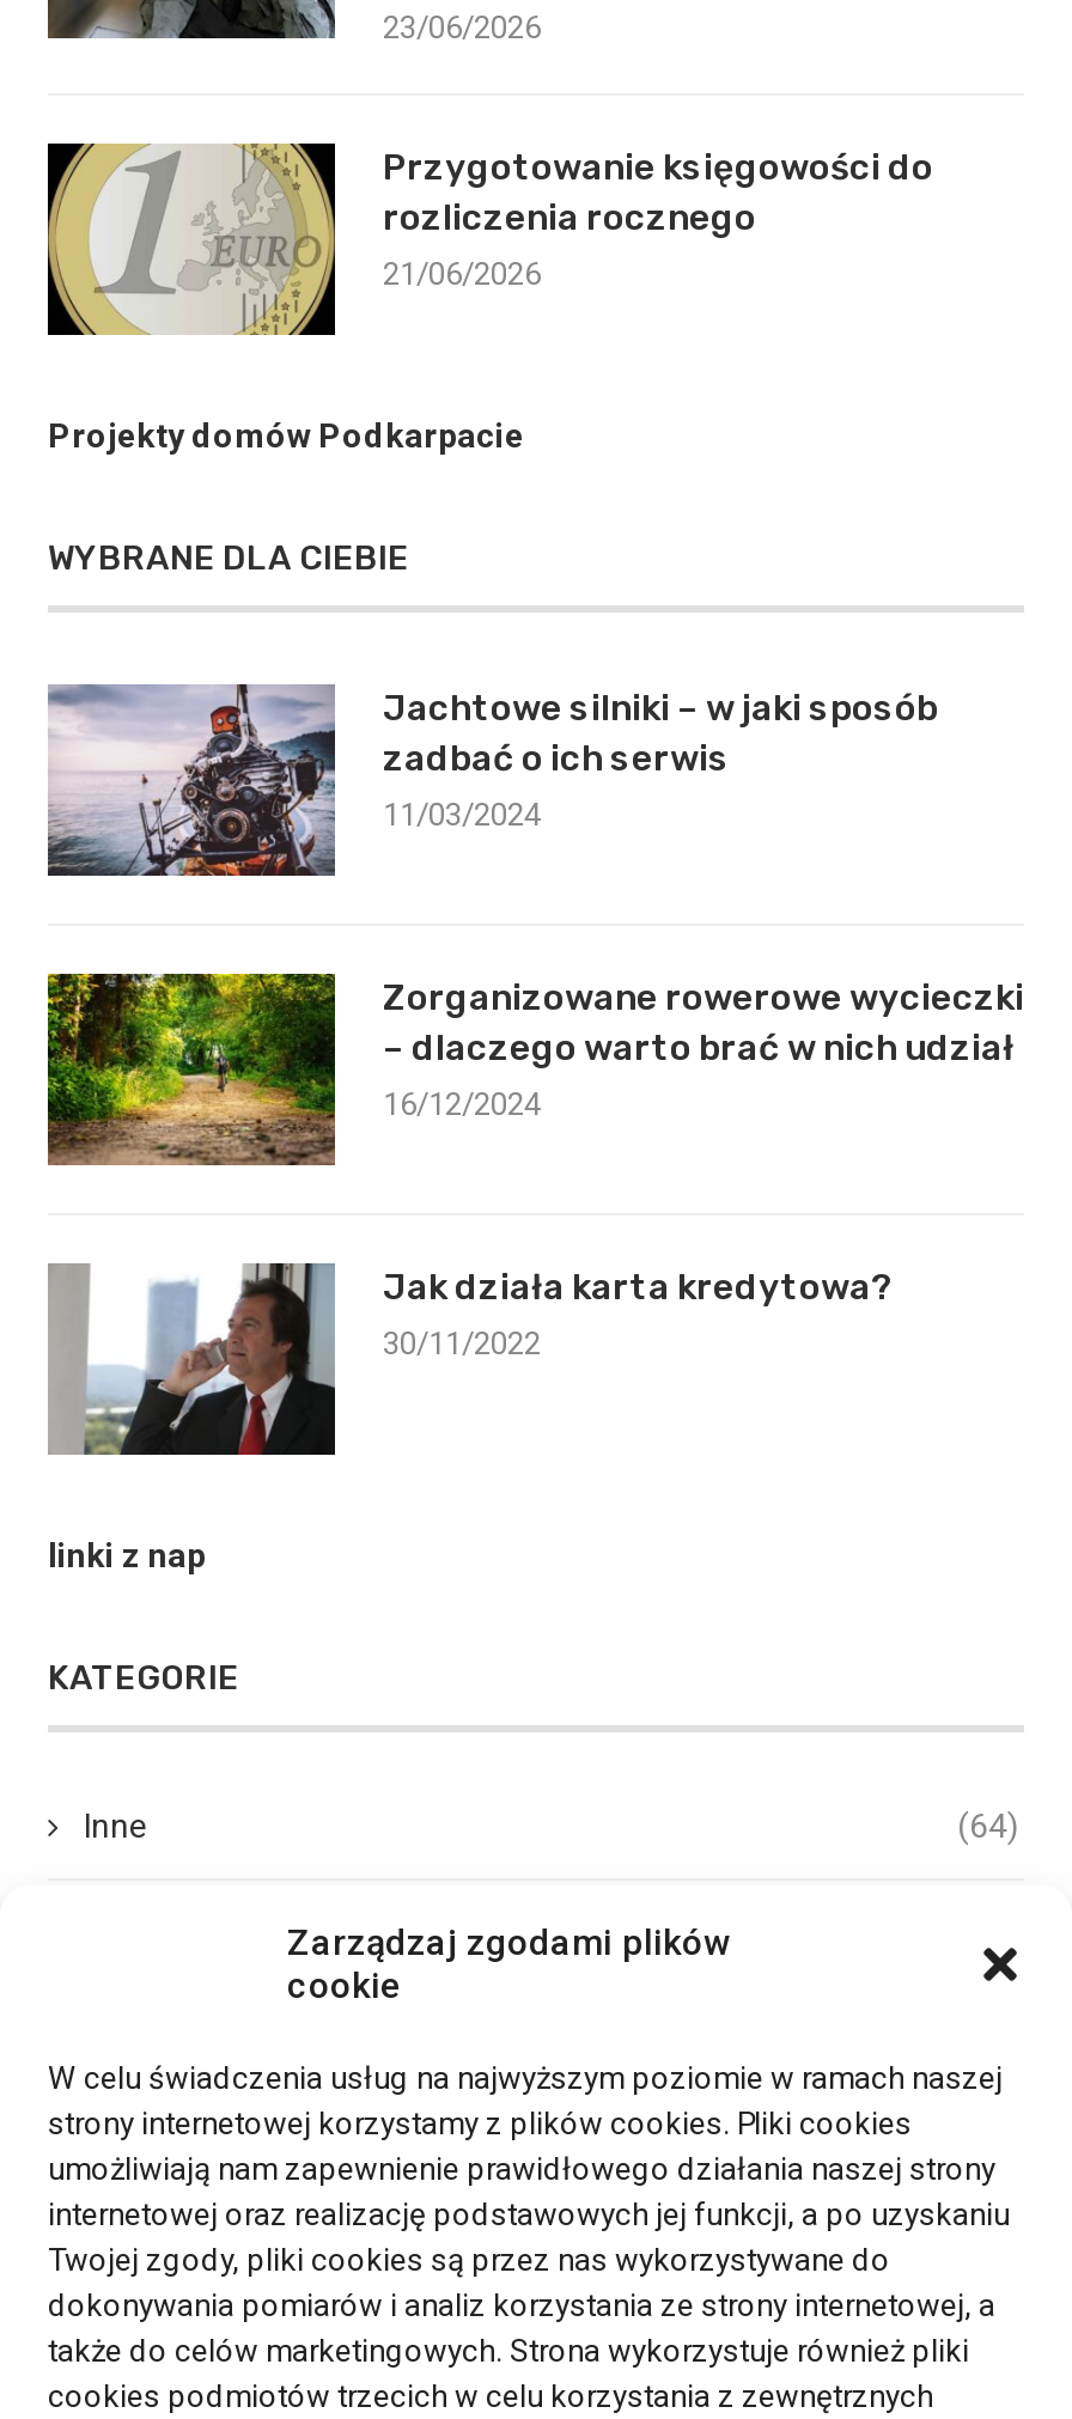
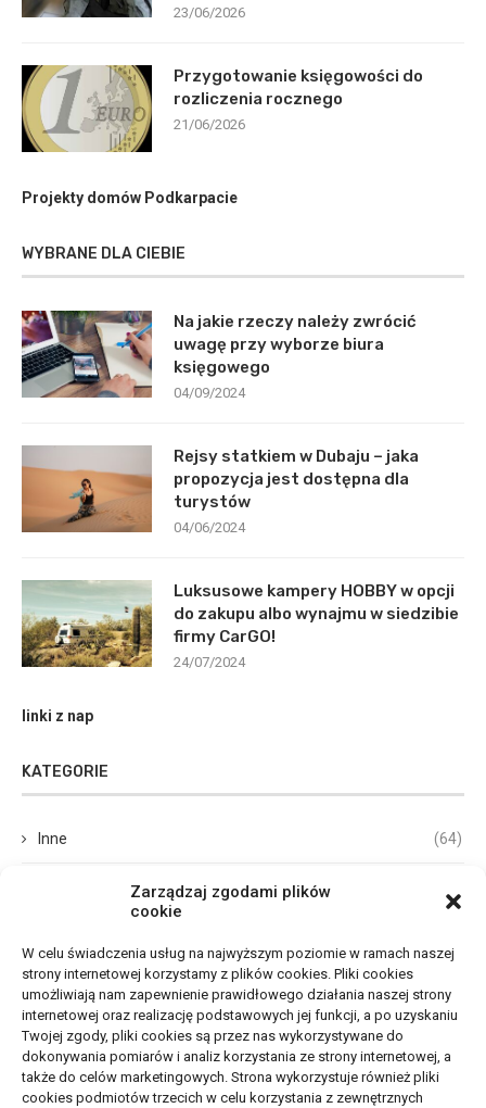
[48,684,938,878] [image] | Jachtowe silniki – w jaki sposób | zadbać o ich serwis | 11/03/2024 -> [21,310,417,401] [image] | Na jakie rzeczy należy zwrócić | uwagę przy wyborze biura | księgowego | 04/09/2024
[45,971,1024,1168] [image] | Zorganizowane rowerowe wycieczki | – dlaczego warto brać w nich udział | 16/12/2024 -> [21,444,419,536] [image] | Rejsy statkiem w Dubaju – jaka | propozycja jest dostępna dla | turystów | 04/06/2024
[50,1261,893,1457] [image] | Jak działa karta kredytowa? | 30/11/2022 -> [21,579,459,671] [image] | Luksusowe kampery HOBBY w opcji | do zakupu albo wynajmu w siedzibie | firmy CarGO! | 24/07/2024

